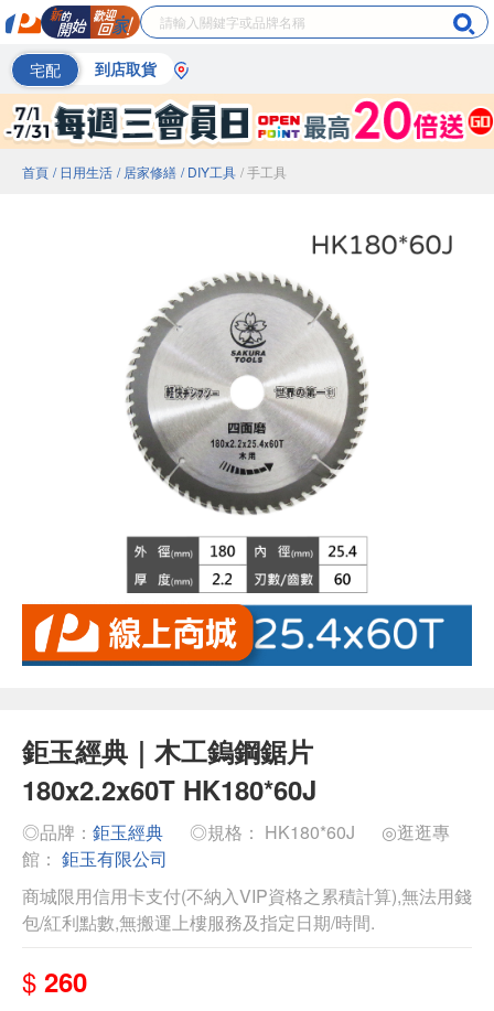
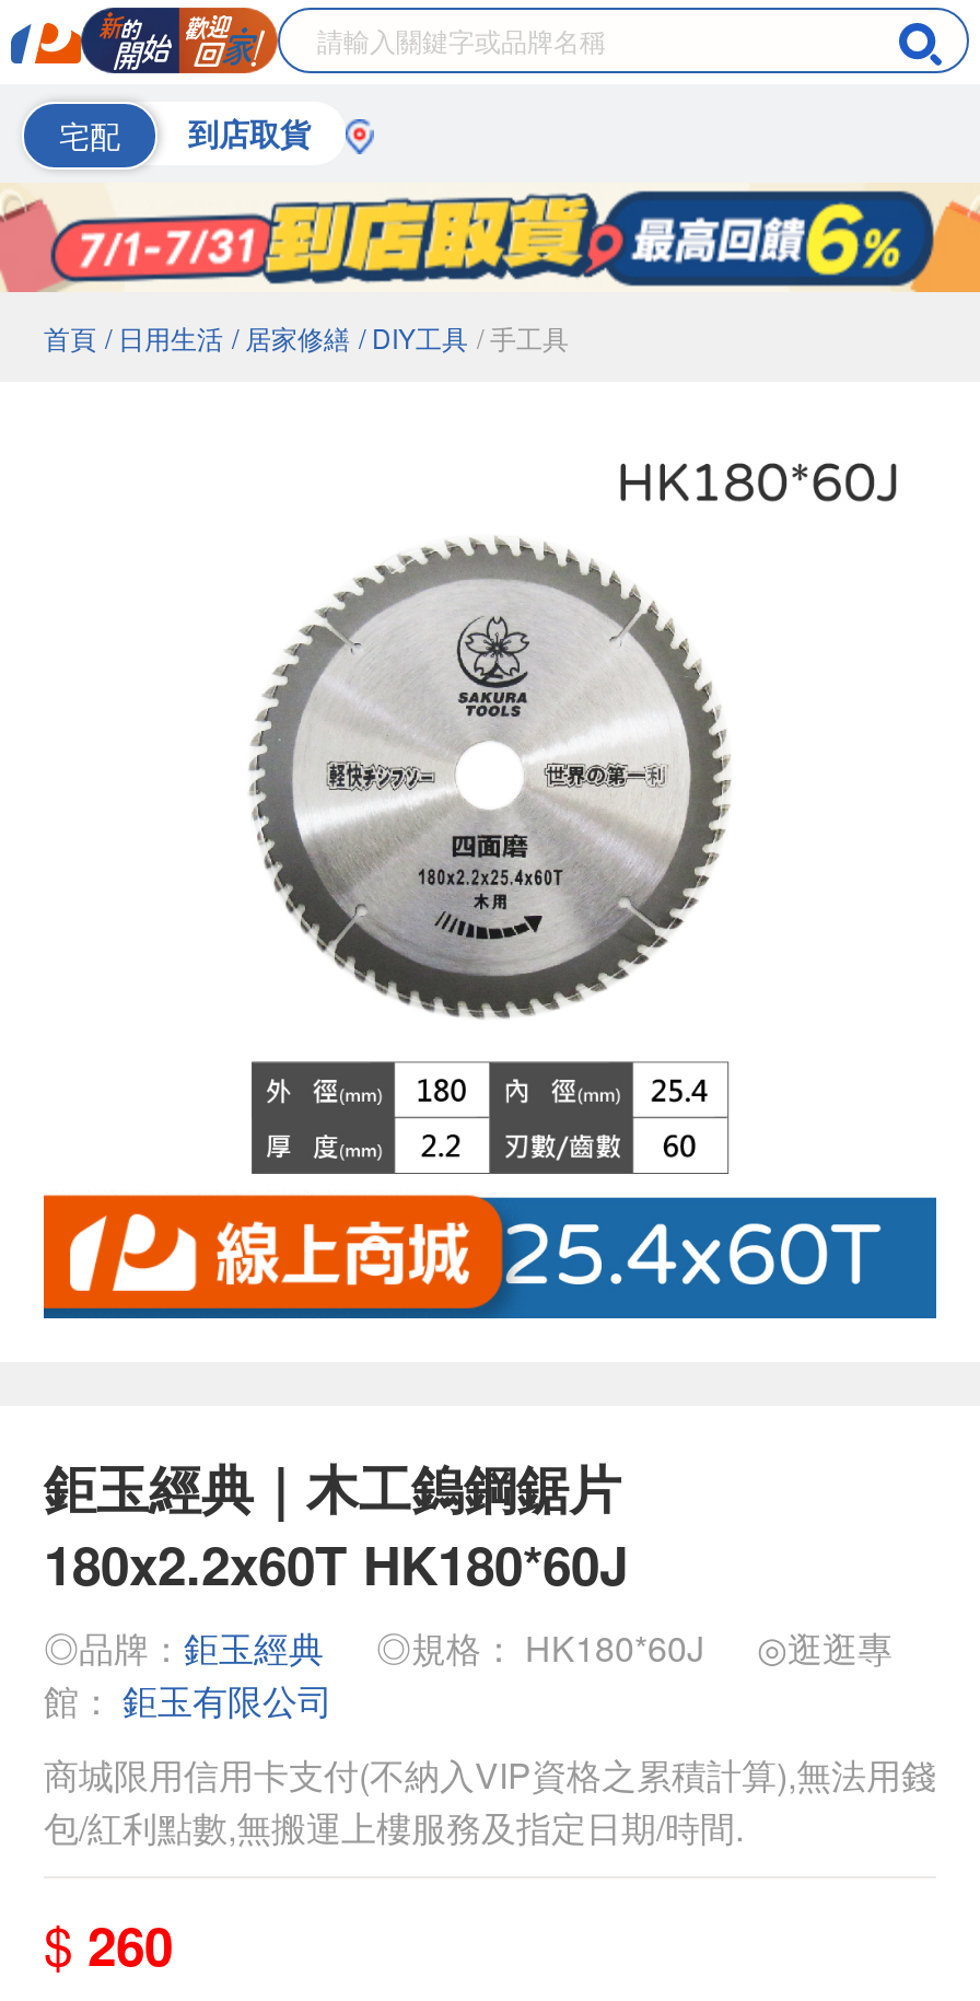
[3,95,491,148] [image] -> [7,187,973,292] [image]

